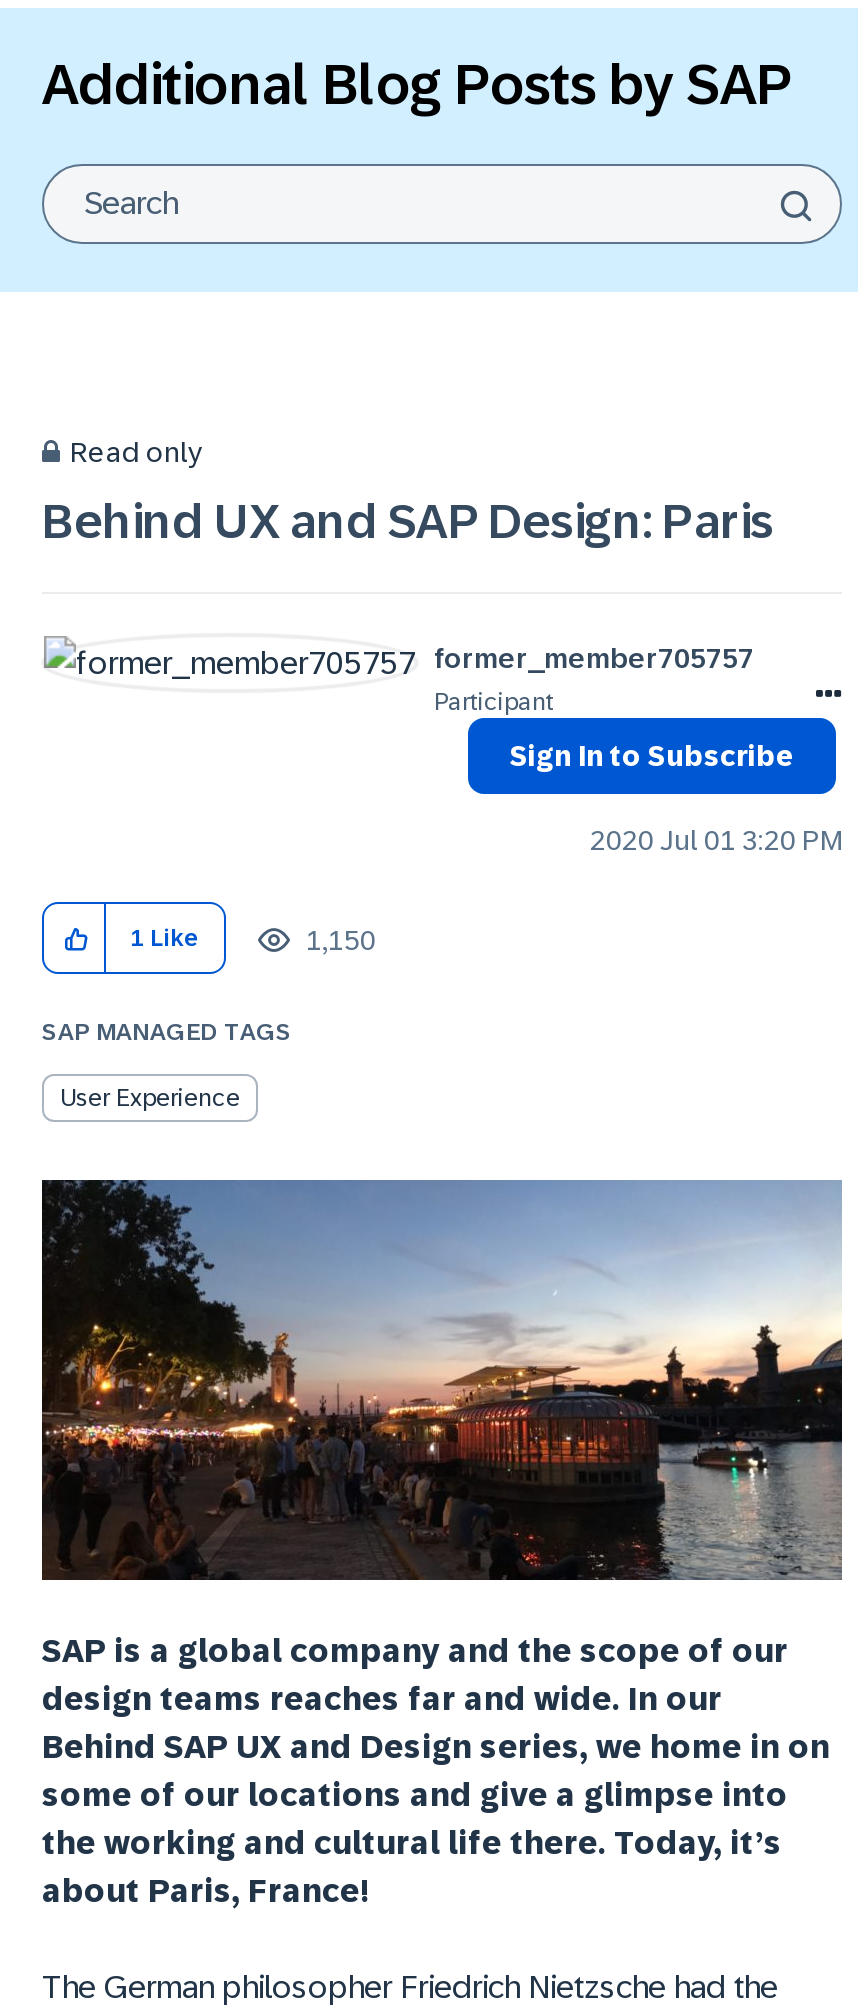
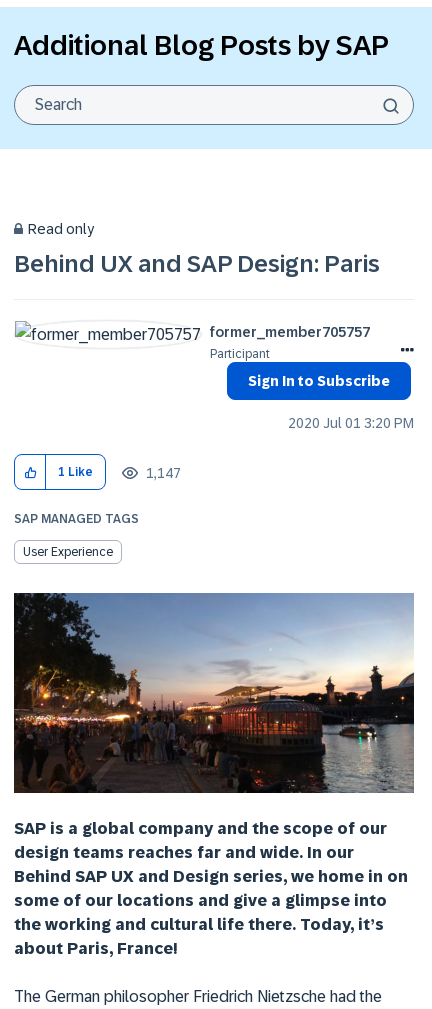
[306,924,376,956] 1,150 -> [146,465,181,481] 1,147

